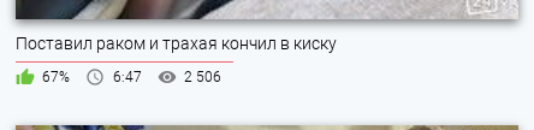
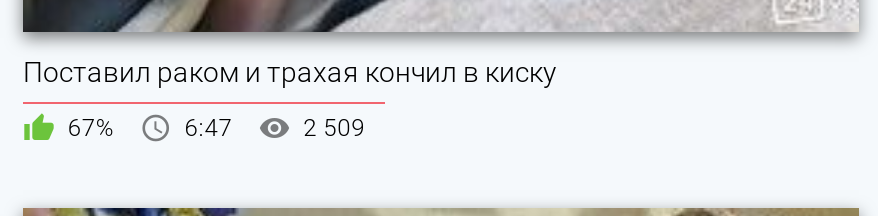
[184,69,222,86] 2 506 -> [303,114,365,142] 2 509

